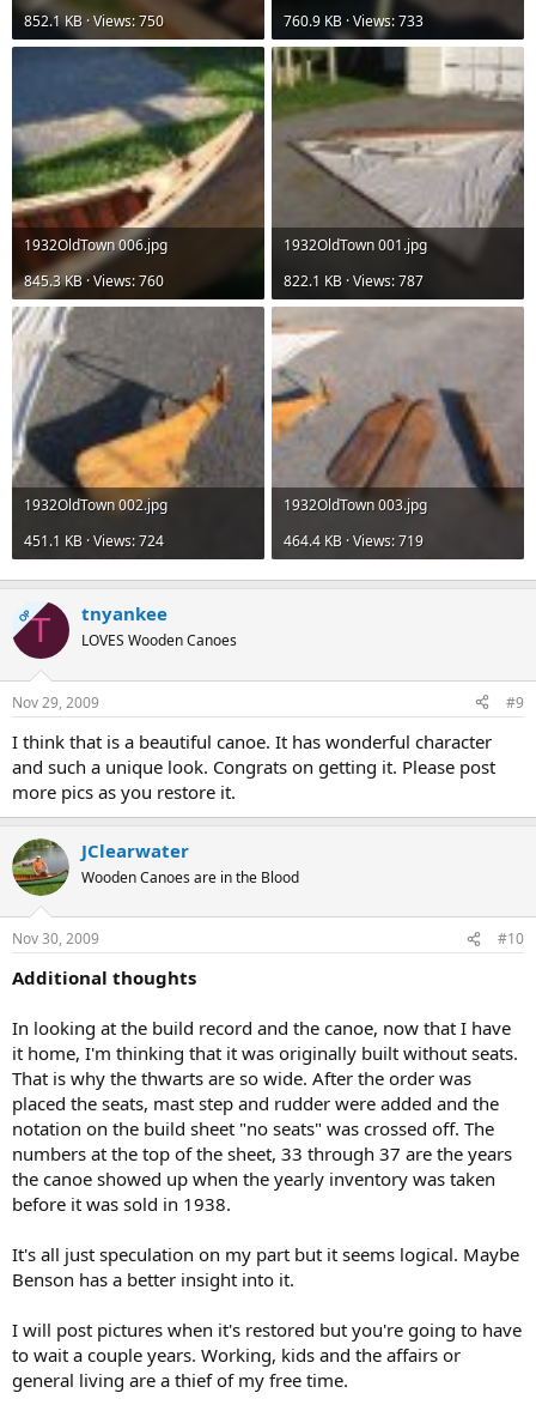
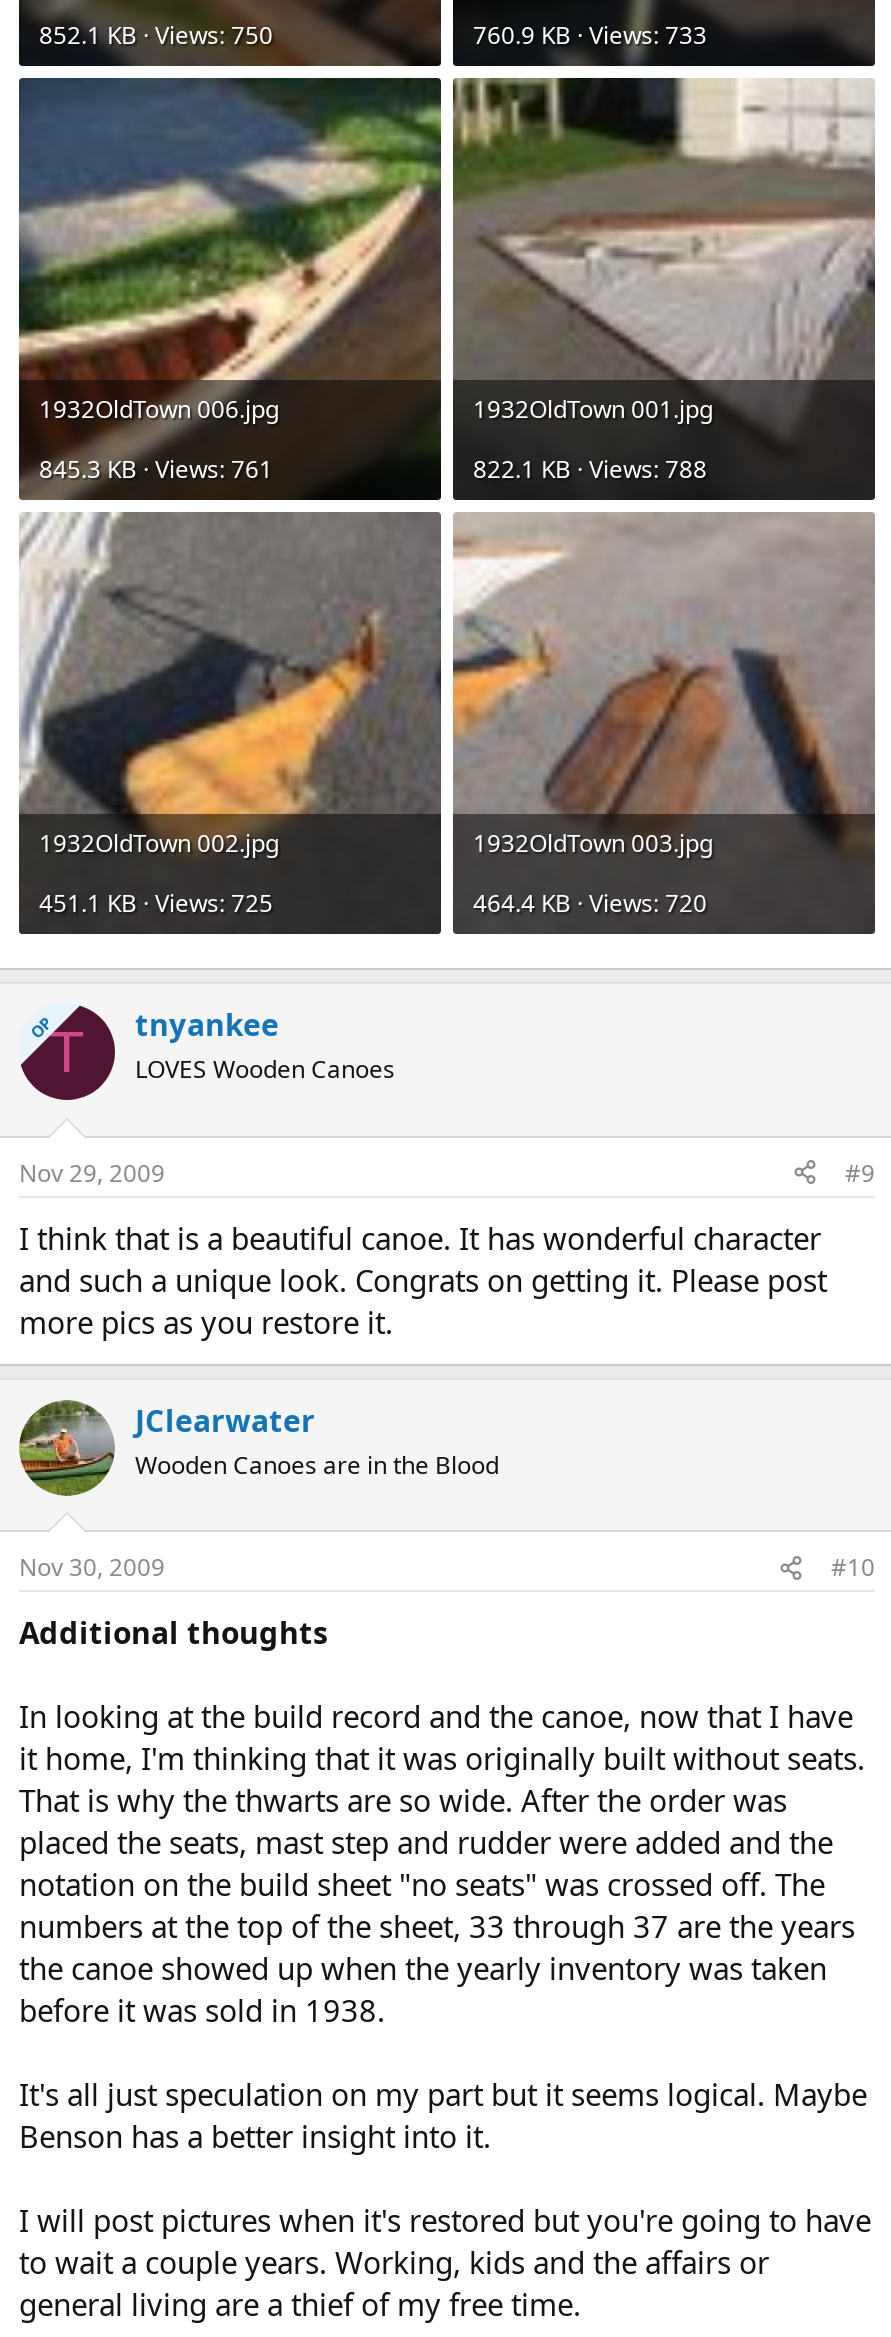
[24,270,164,290] 845.3 KB · Views: 760 -> [39,451,273,485] 845.3 KB · Views: 761
[284,270,424,290] 822.1 KB · Views: 787 -> [473,451,707,485] 822.1 KB · Views: 788
[24,530,164,550] 451.1 KB · Views: 724 -> [39,885,273,919] 451.1 KB · Views: 725
[284,530,424,550] 464.4 KB · Views: 719 -> [473,885,707,919] 464.4 KB · Views: 720

